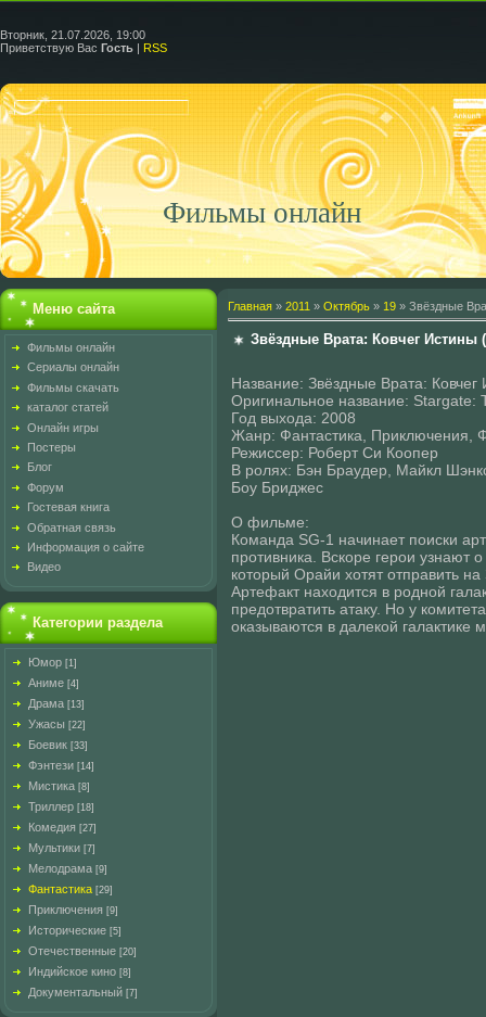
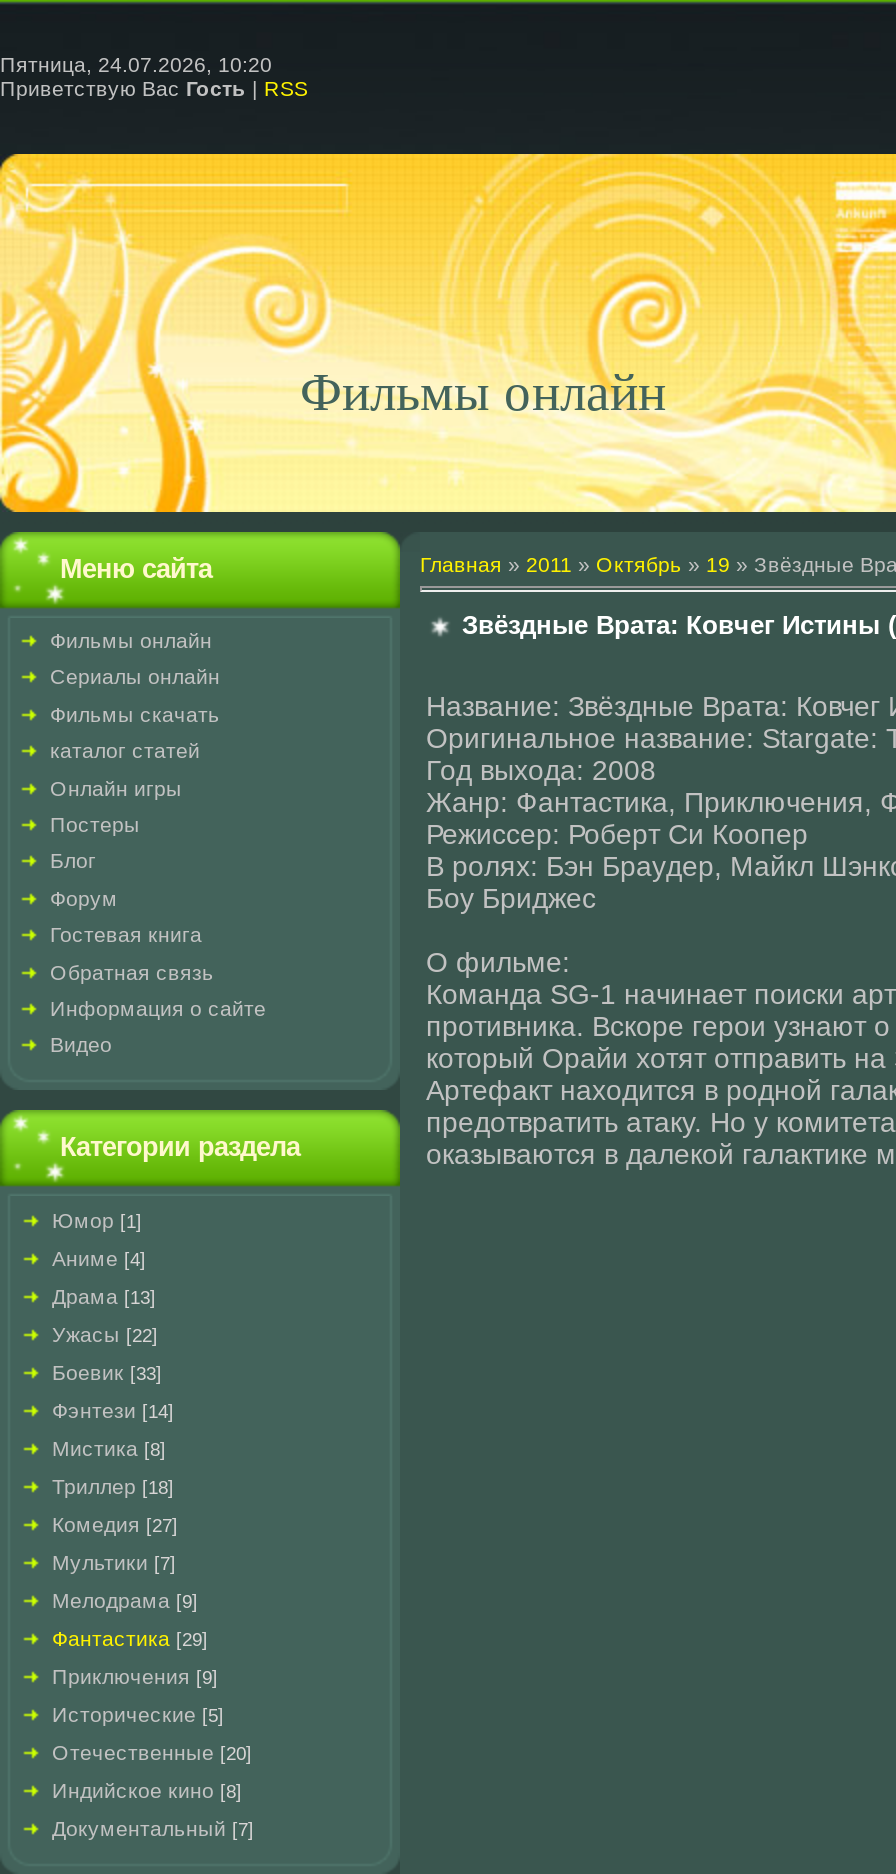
[0,28,145,41] Вторник, 21.07.2026, 19:00 -> [0,52,272,76] Пятница, 24.07.2026, 10:20

